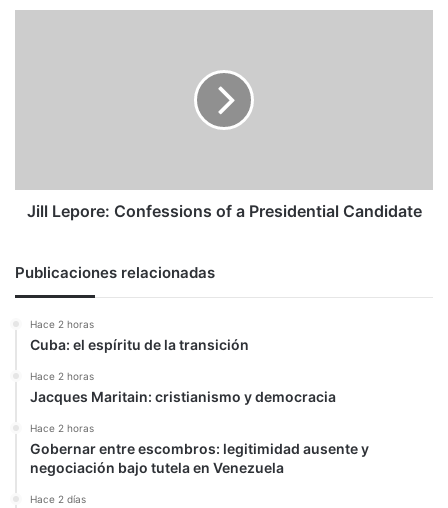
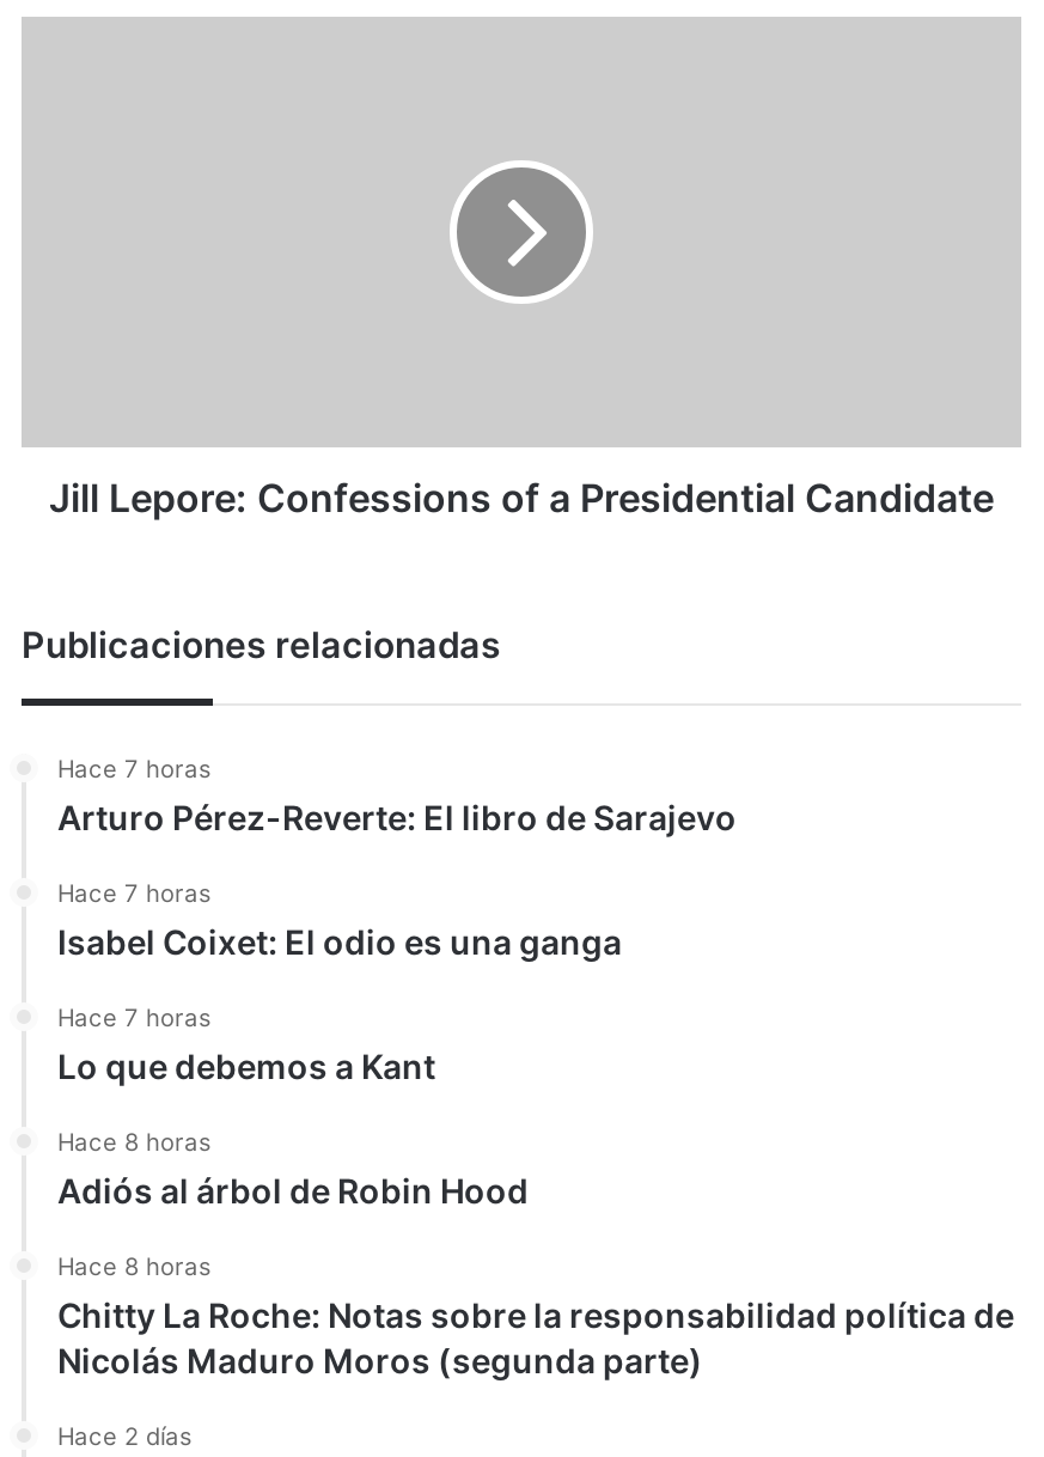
[30,318,369,476] Hace 2 horas | Cuba: el espíritu de la transición | Hace 2 horas | Jacques Maritain: cristianismo y democracia | Hace 2 horas | Gobernar entre escombros: legitimidad ausente y | negociación bajo tutela en Venezuela -> [57,754,1014,1380] Hace 7 horas | Arturo Pérez-Reverte: El libro de Sarajevo | Hace 7 horas | Isabel Coixet: El odio es una ganga | Hace 7 horas | Lo que debemos a Kant | Hace 8 horas | Adiós al árbol de Robin Hood | Hace 8 horas | Chitty La Roche: Notas sobre la responsabilidad política de | Nicolás Maduro Moros (segunda parte)

